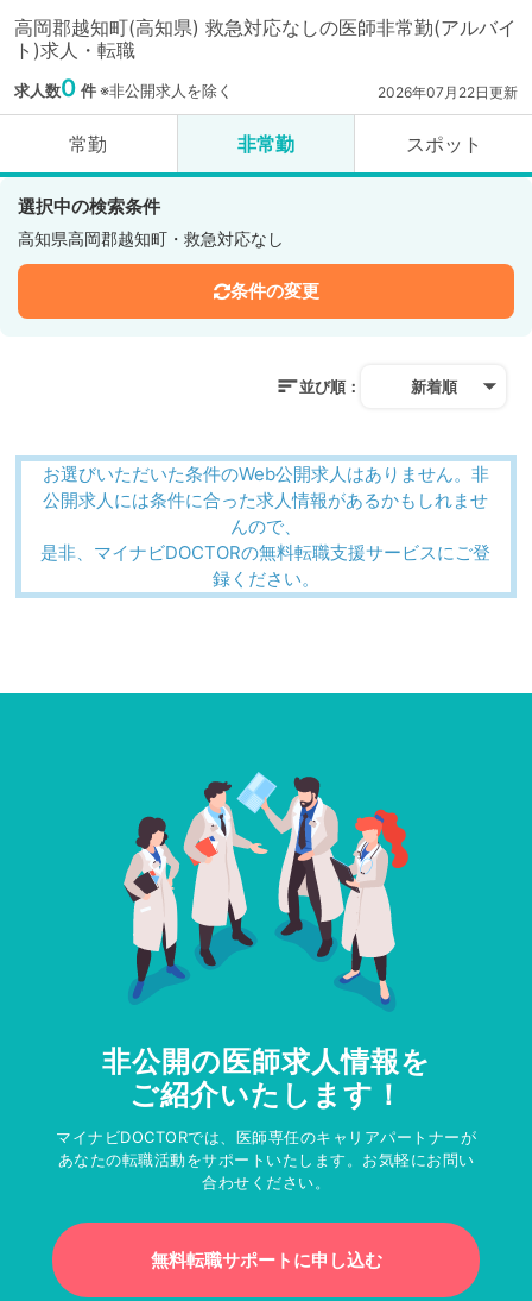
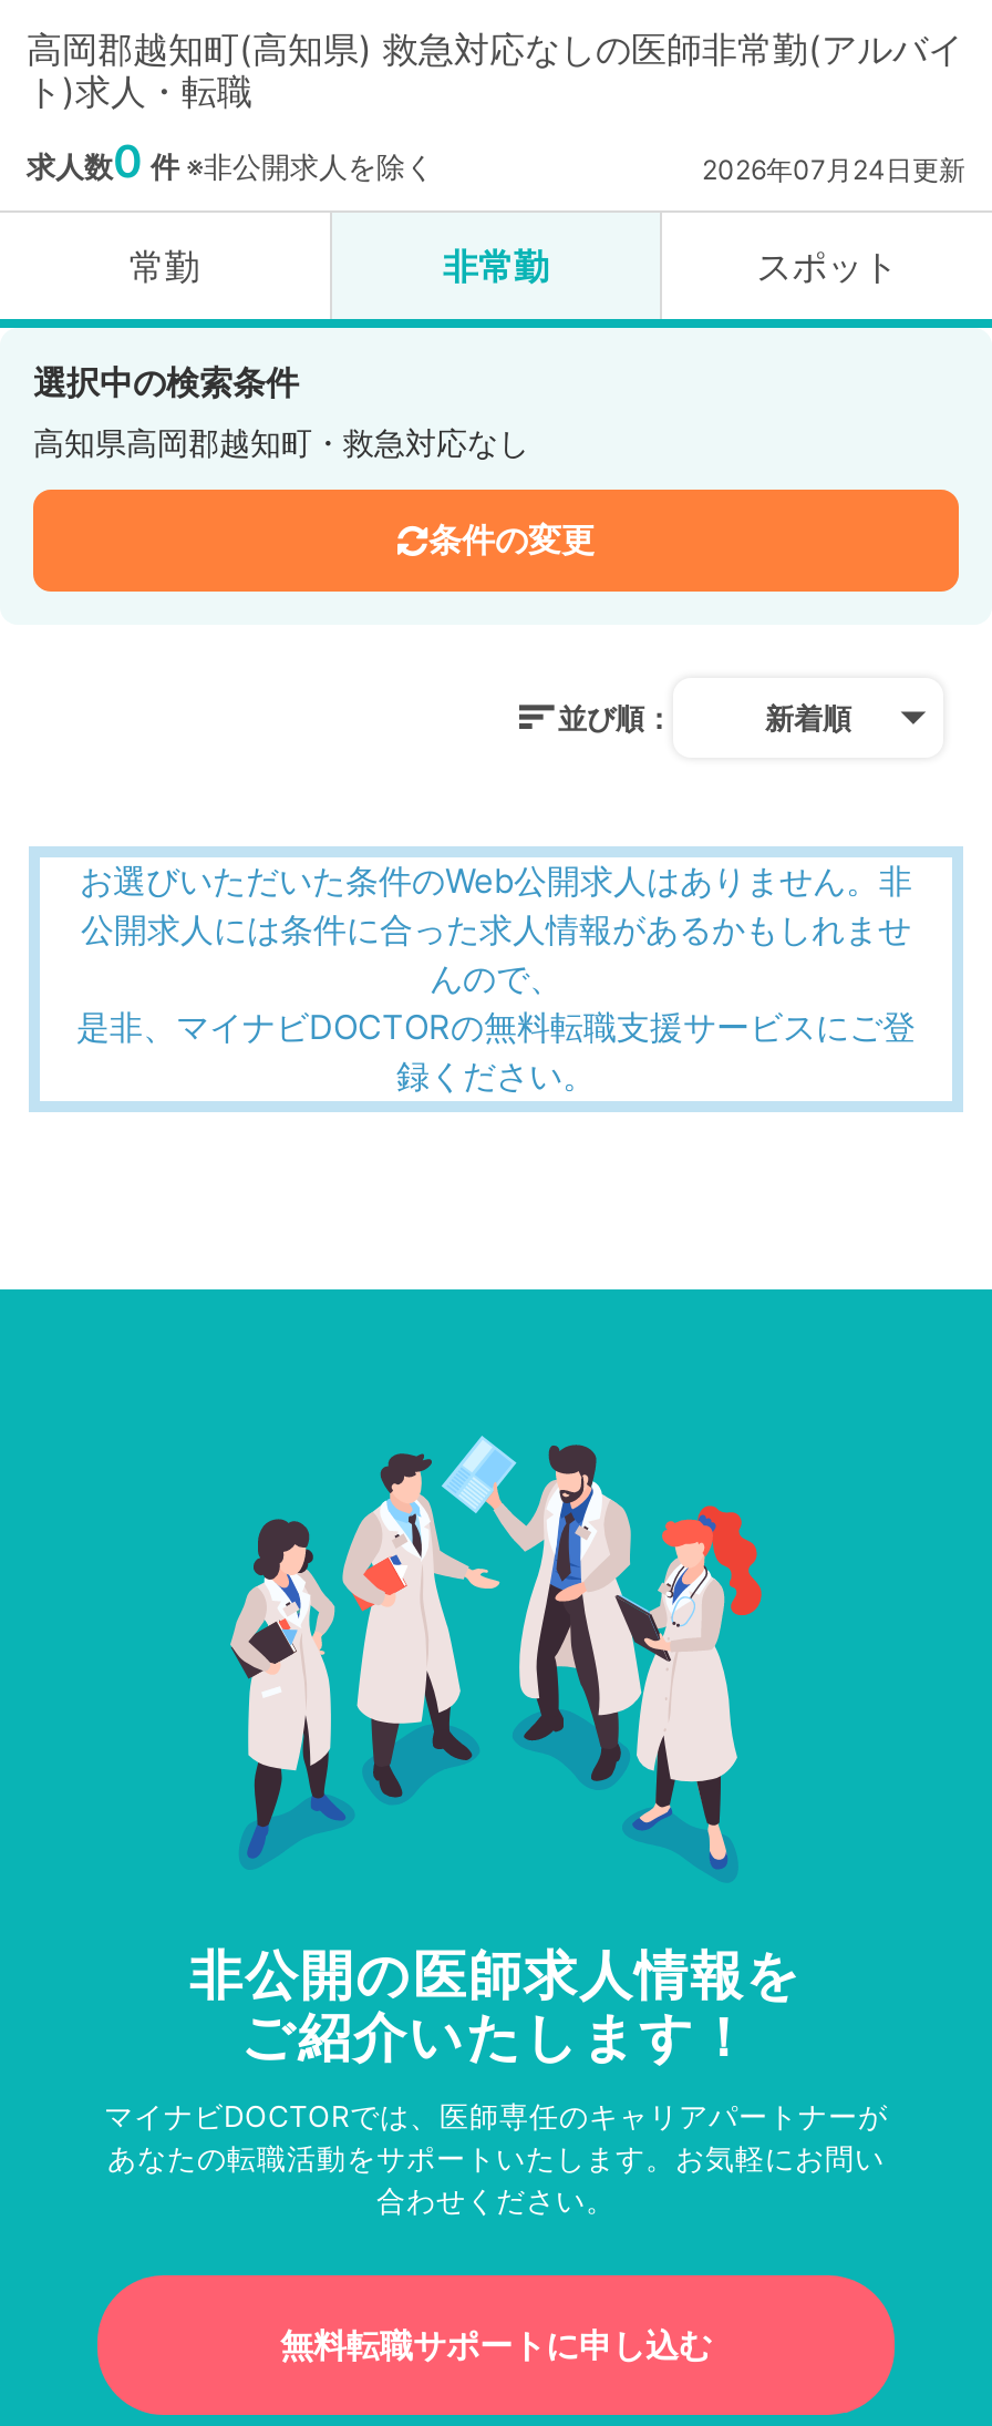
[378,83,518,101] 2026年07月22日更新 -> [702,153,965,186] 2026年07月24日更新

